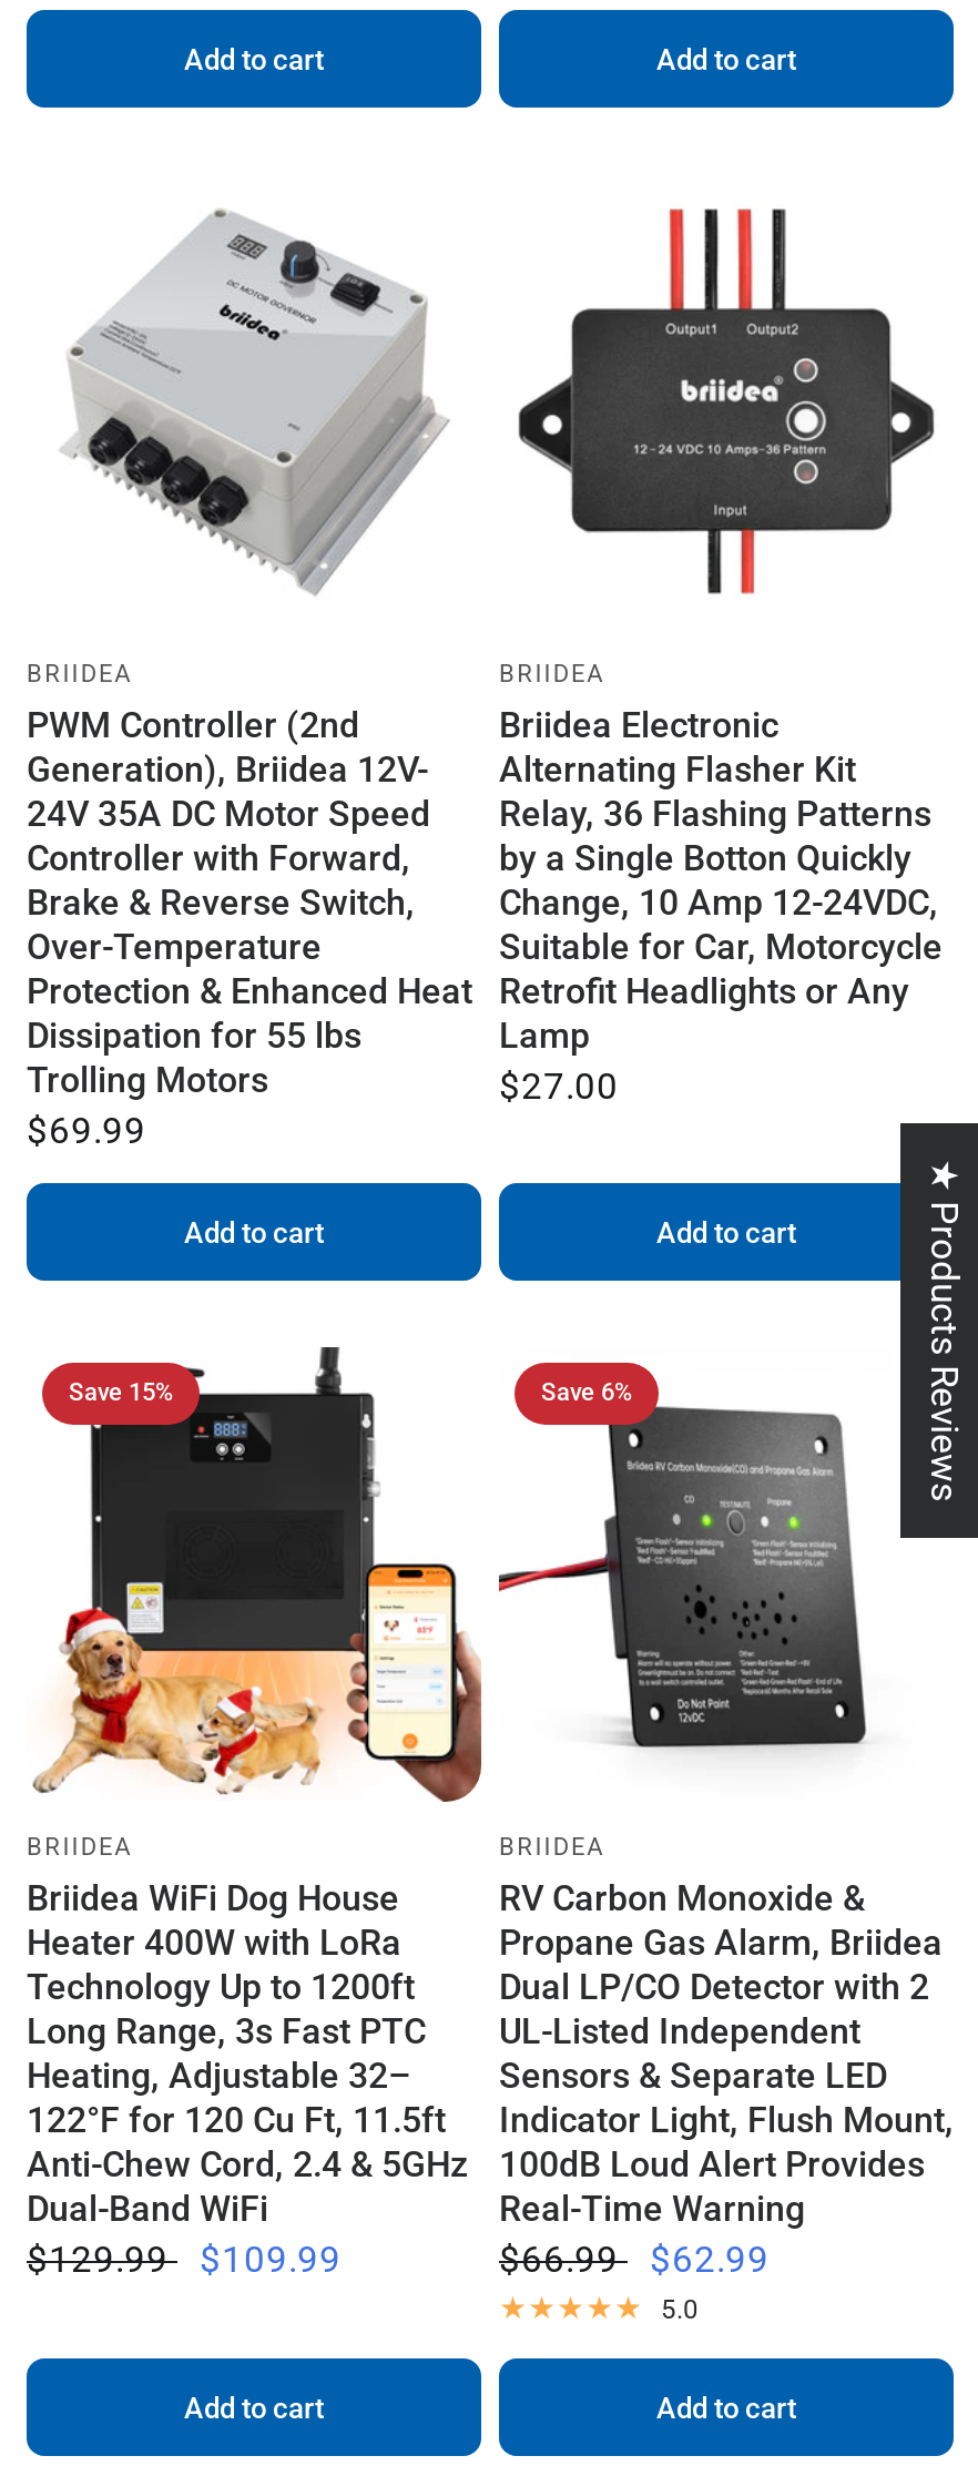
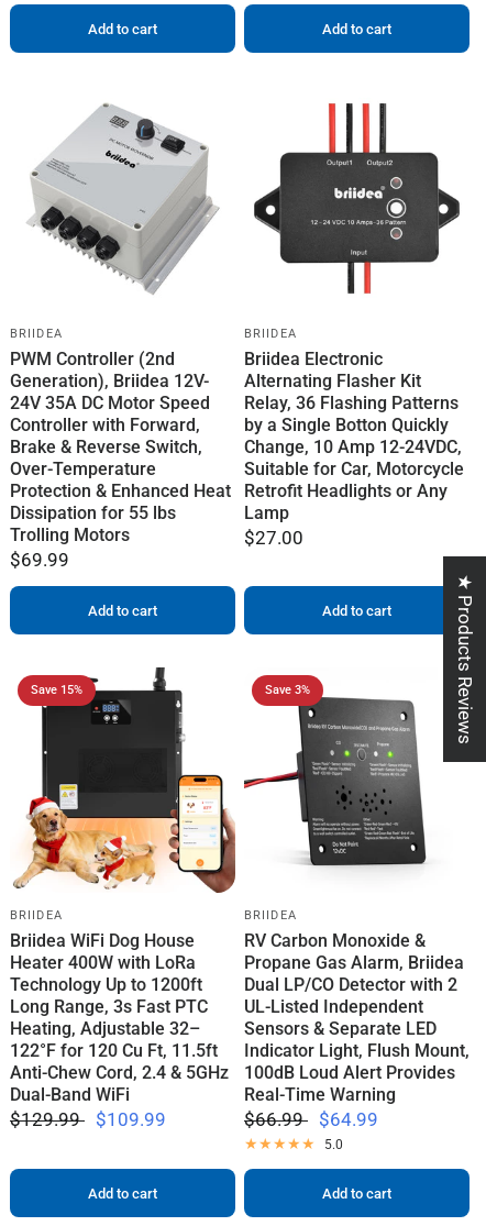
[541,1379,632,1408] Save 6% -> [265,683,310,697] Save 3%
[499,2239,770,2281] $66.99 $62.99 -> [244,1110,378,1131] $66.99 $64.99

